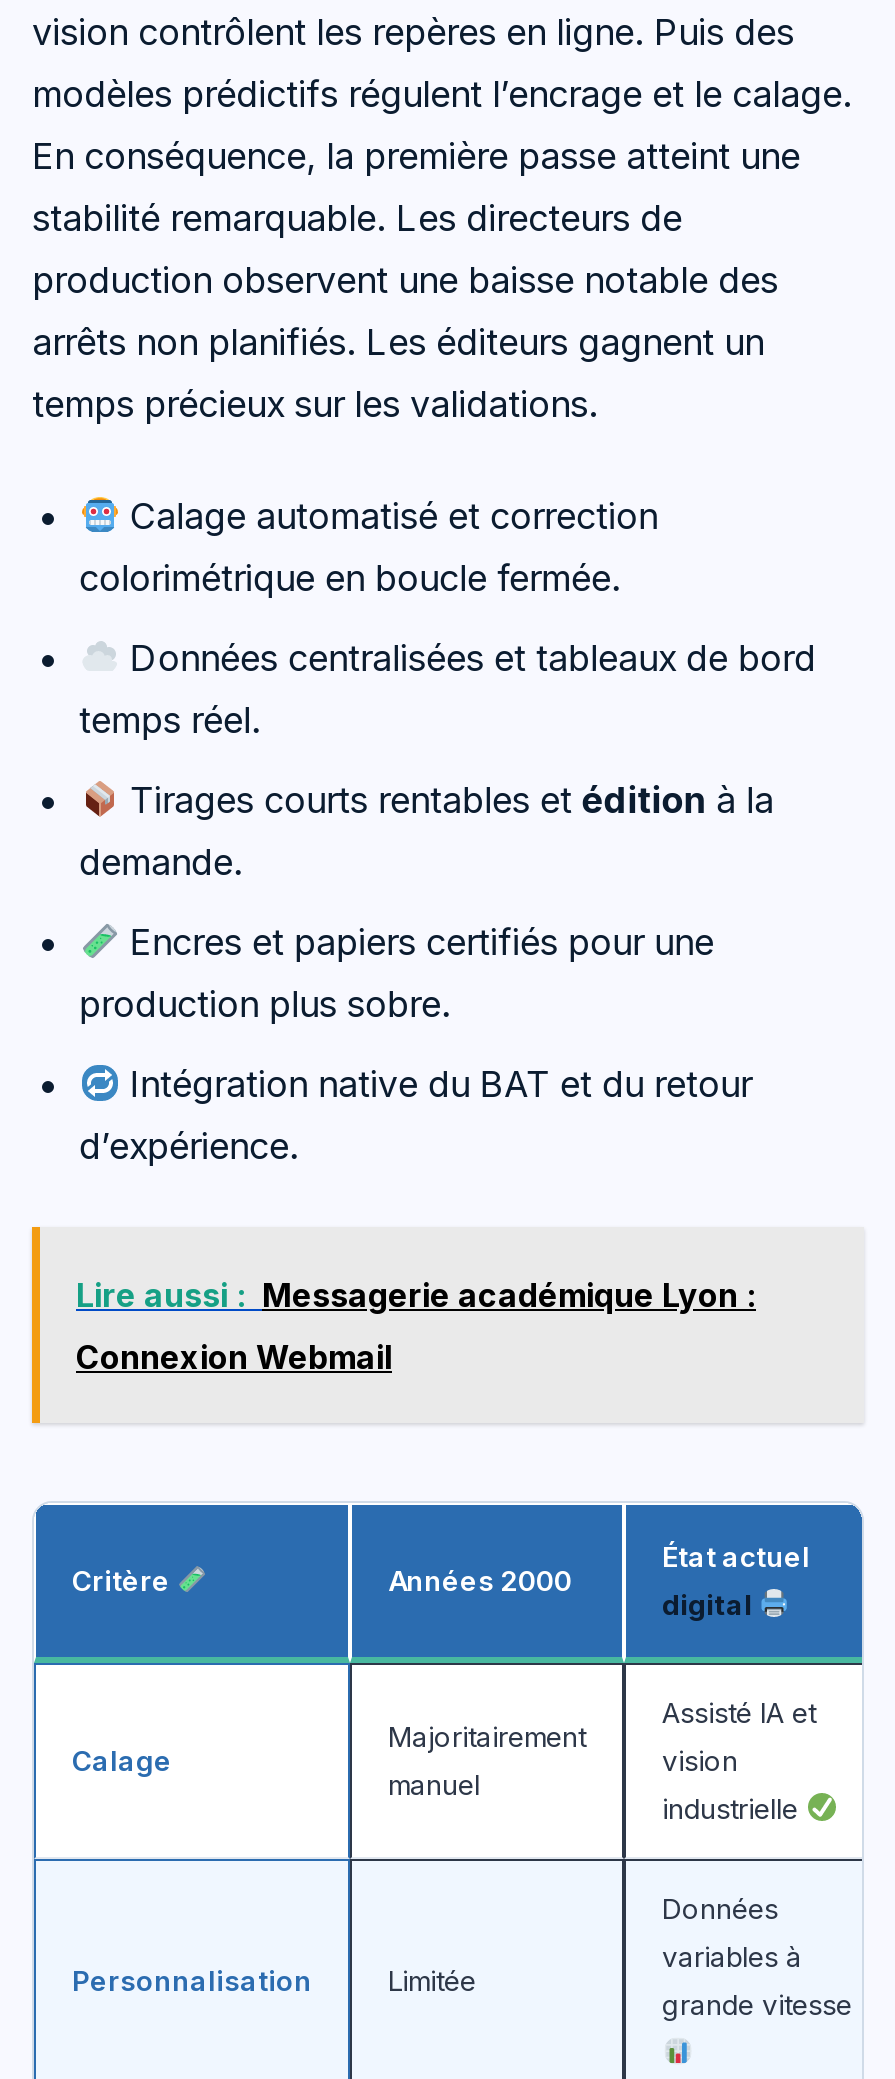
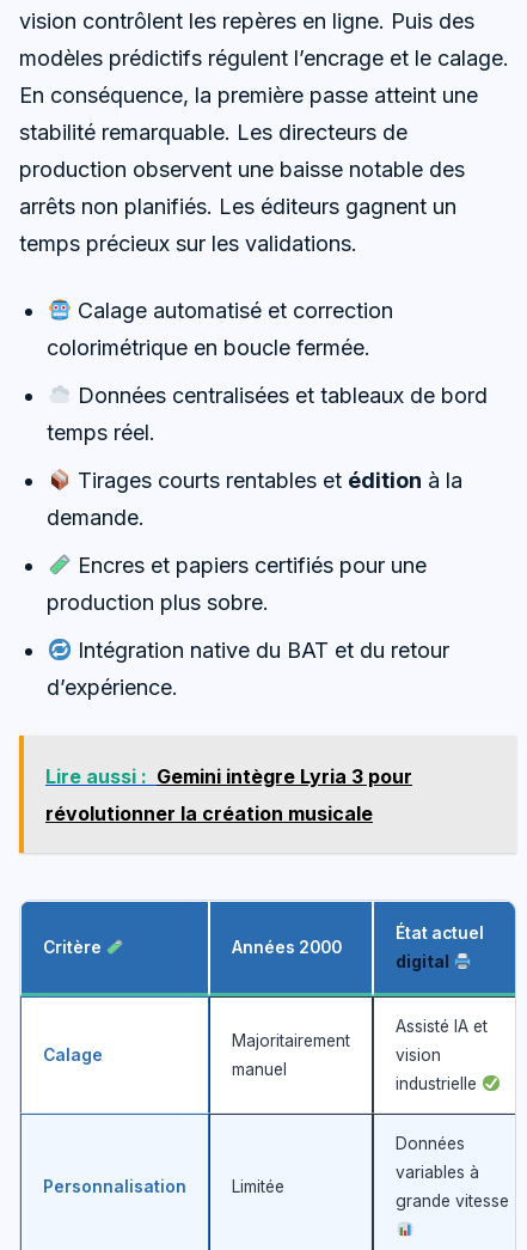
[76,1275,756,1315] Lire aussi : Messagerie académique Lyon : -> [45,765,412,789] Lire aussi : Gemini intègre Lyria 3 pour
[76,1337,392,1377] Connexion Webmail -> [45,802,373,826] révolutionner la création musicale

